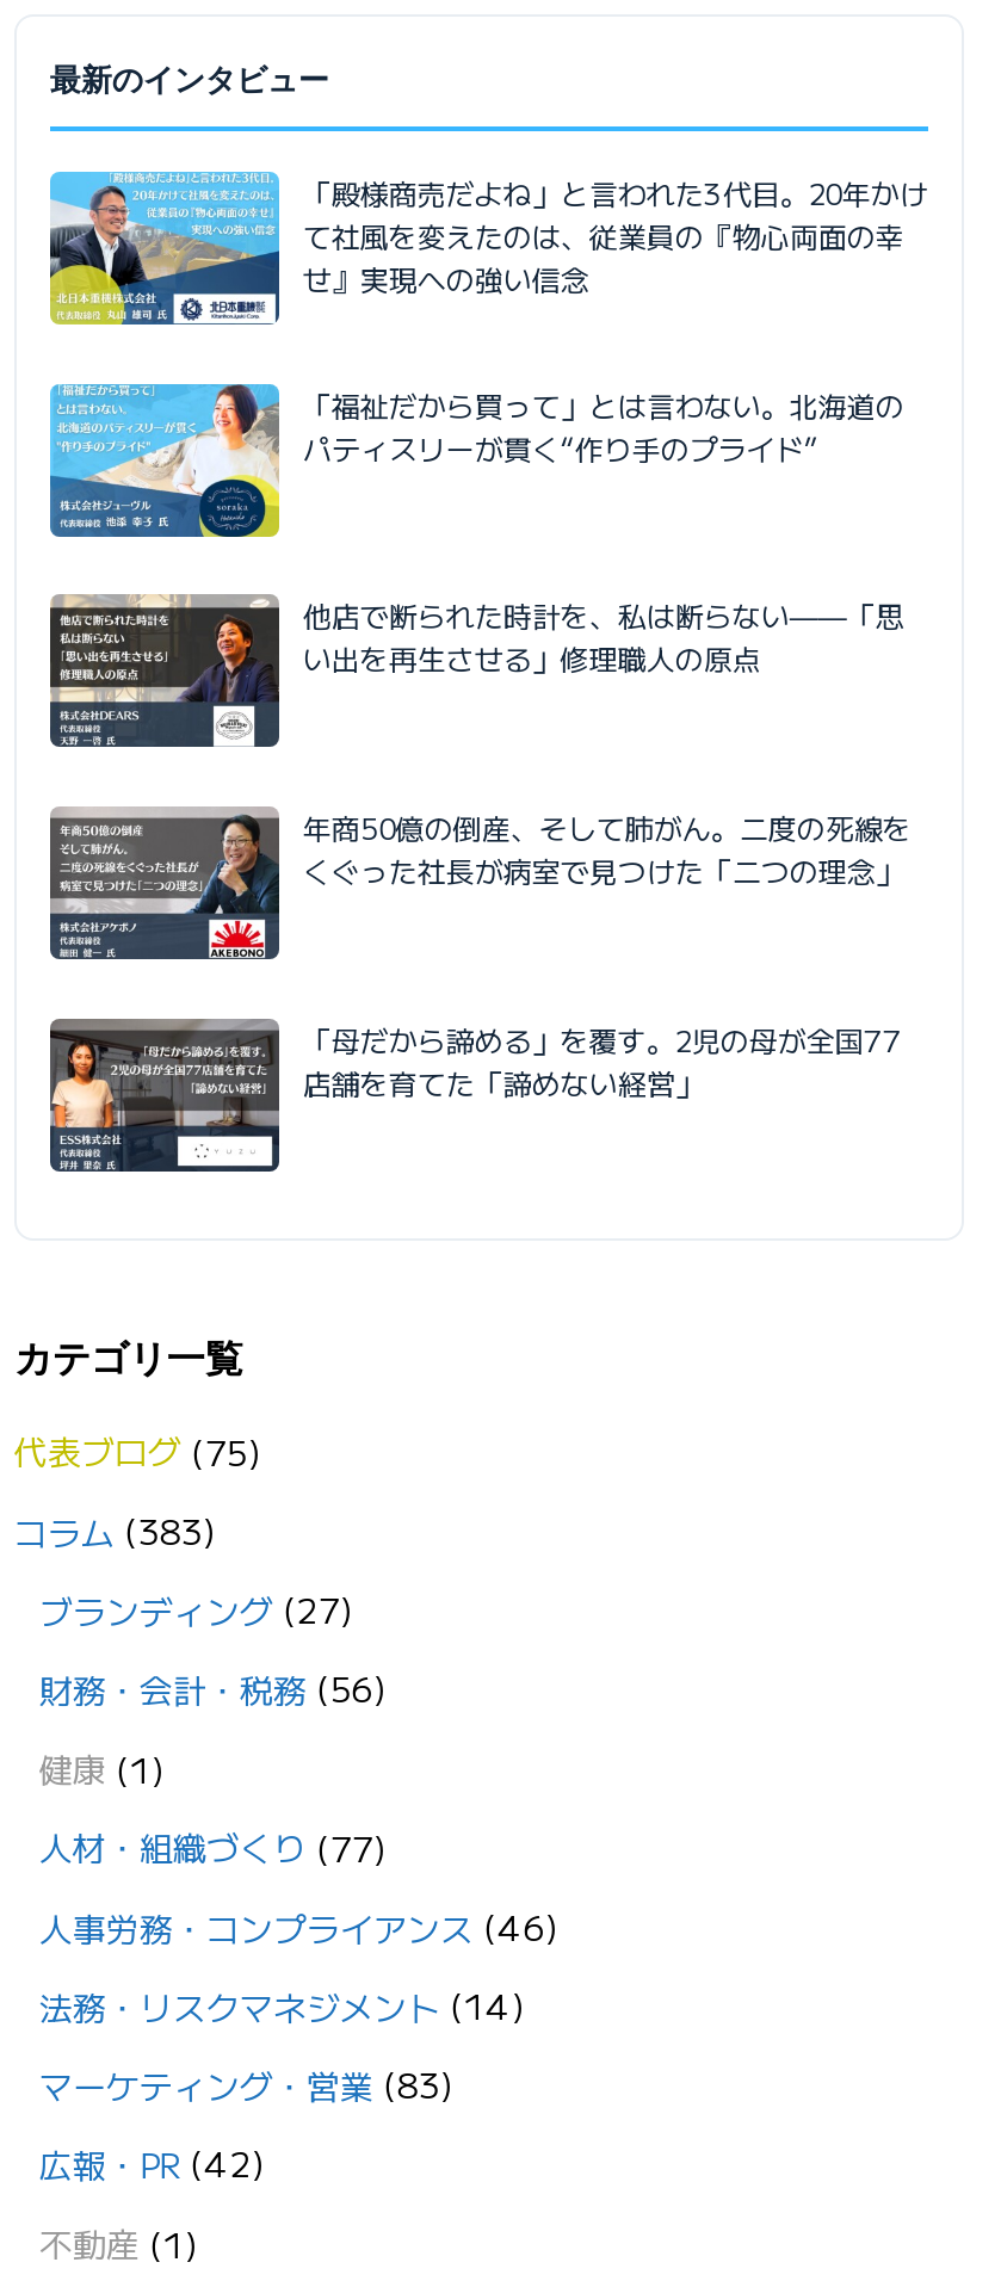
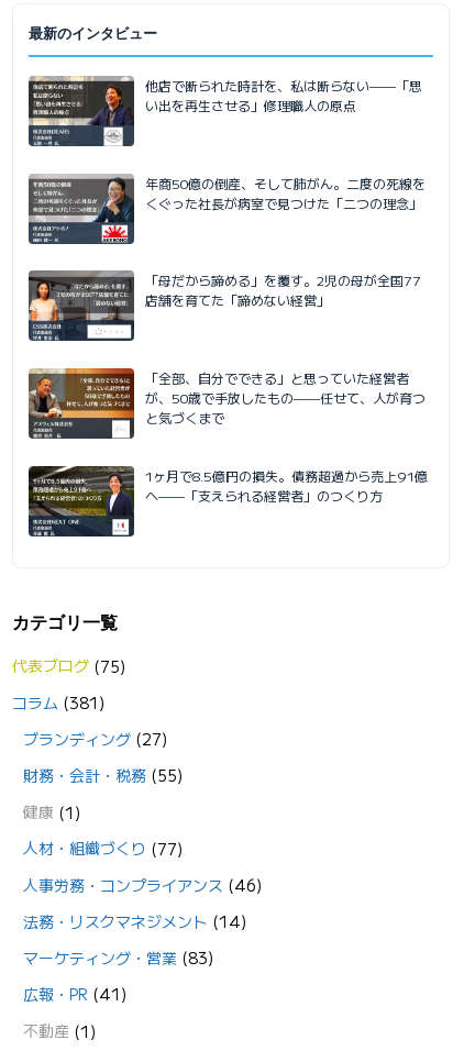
[48,169,928,467] [image] | 「殿様商売だよね」と言われた3代目。20年かけ | て社風を変えたのは、従業員の『物心両面の幸 | せ』実現への強い信念 | 「福祉だから買って」とは言わない。北海道の | パティスリーが貫く“作り手のプライド” -> none
[48,382,282,539] [image] -> none
moved [48,592,911,1102] -> [27,74,425,309]: [image] | 他店で断られた時計を、私は断らない——「思 | い出を再生させる」修理職人の原点 | 年商50億の倒産、そして肺がん。二度の死線を | くぐった社長が病室で見つけた「二つの理念」 | 「母だから諦める」を覆す。2児の母が全国77 | 店舗を育てた「諦めない経営」
none -> [29,367,428,505] [image] | 「全部、自分でできる」と思っていた経営者 | が、50歳で手放したもの——任せて、人が育つ | と気づくまで | 1ヶ月で8.5億円の損失。債務超過から売上91億 | へ——「支えられる経営者」のつくり方
none -> [30,465,133,536] [image]
[14,1507,215,1555] コラム(383) -> [12,691,104,713] コラム(381)
[39,1665,385,1713] 財務・会計・税務(56) -> [24,764,183,786] 財務・会計・税務(55)
[39,2140,263,2188] 広報・PR (42) -> [24,983,127,1005] 広報・PR (41)

